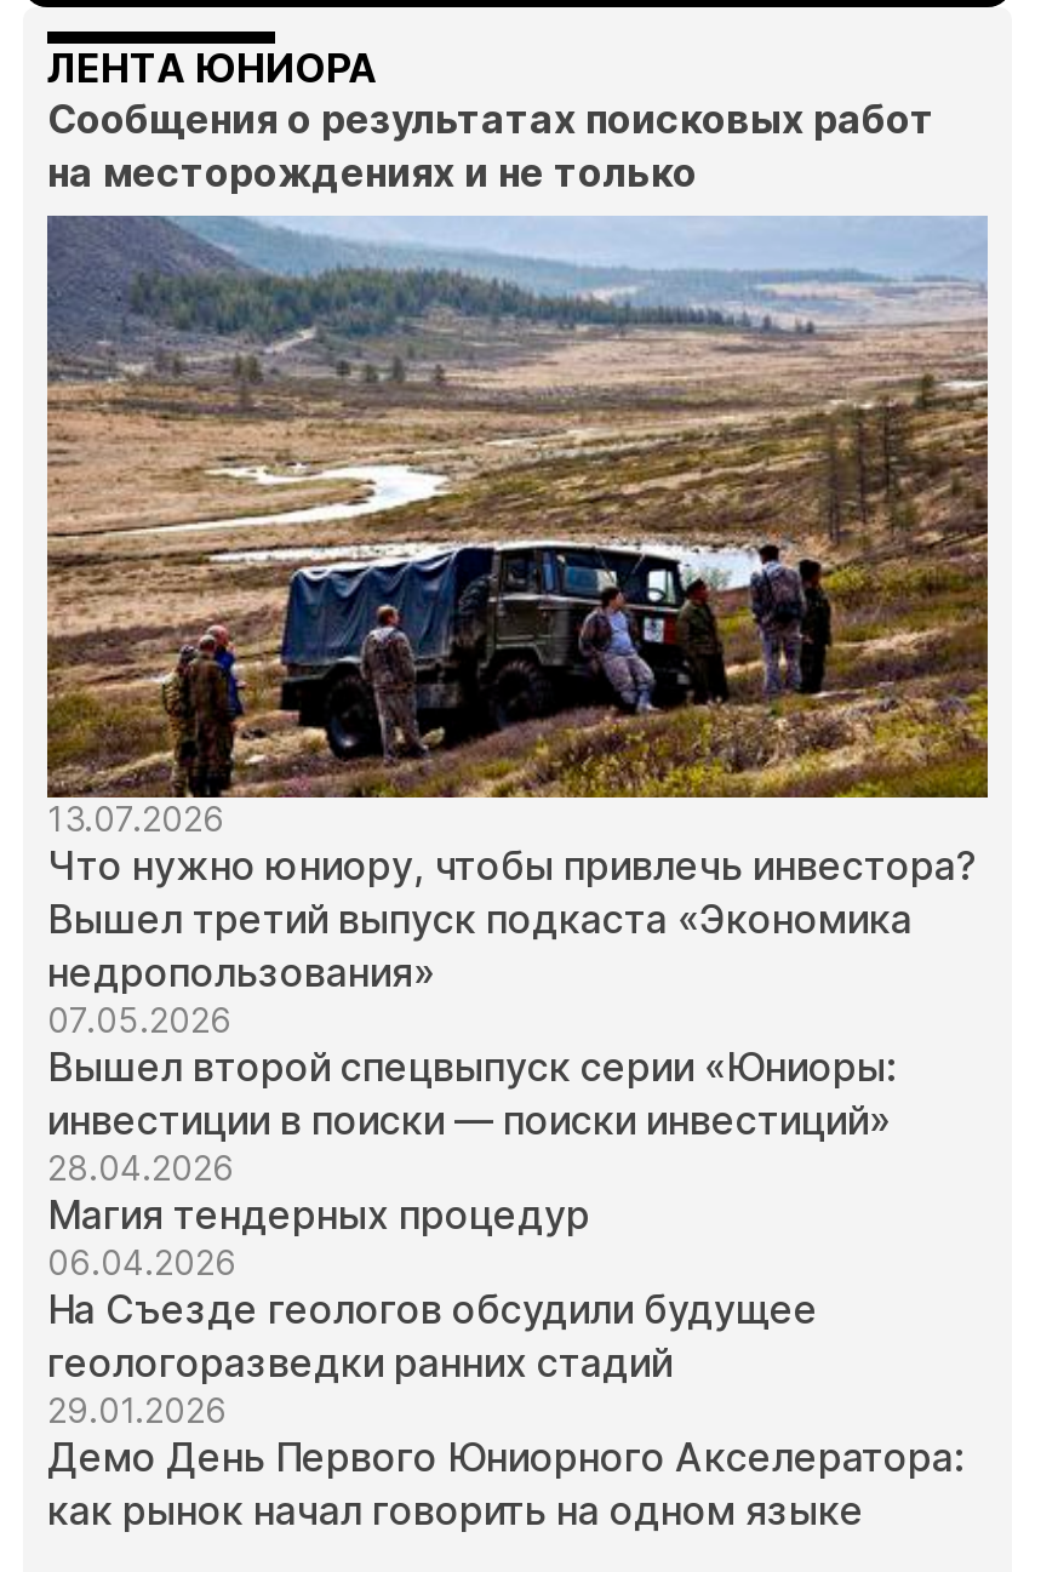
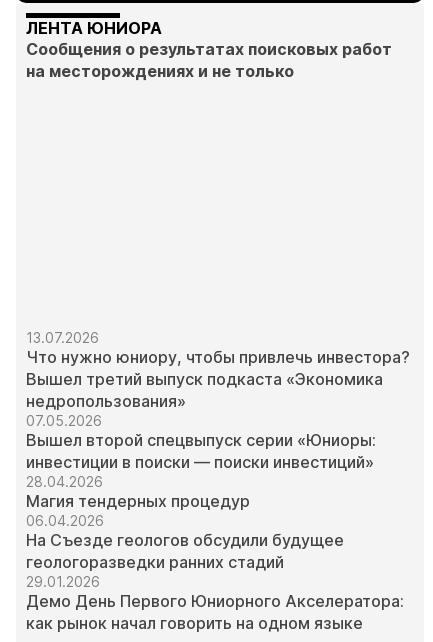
[45,213,990,800] [image] -> none

